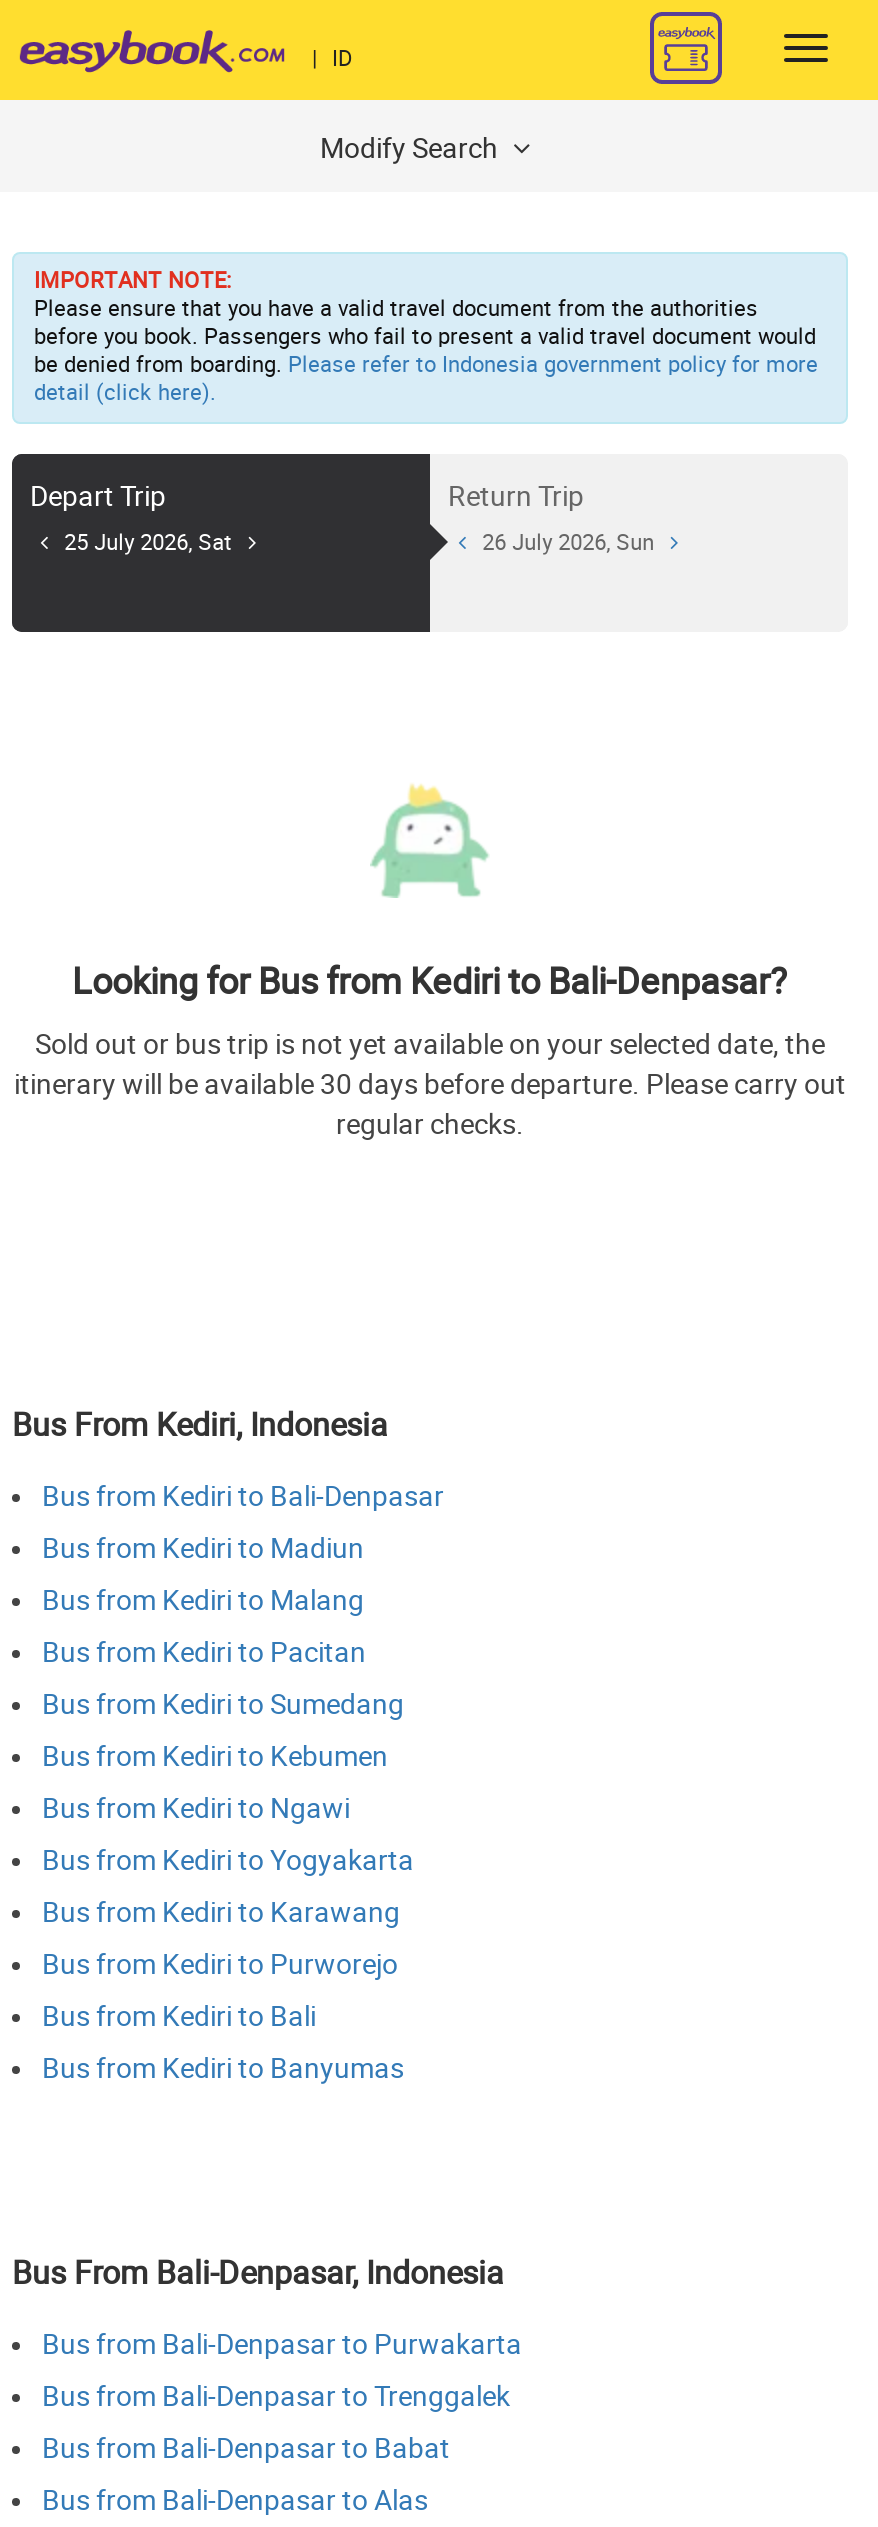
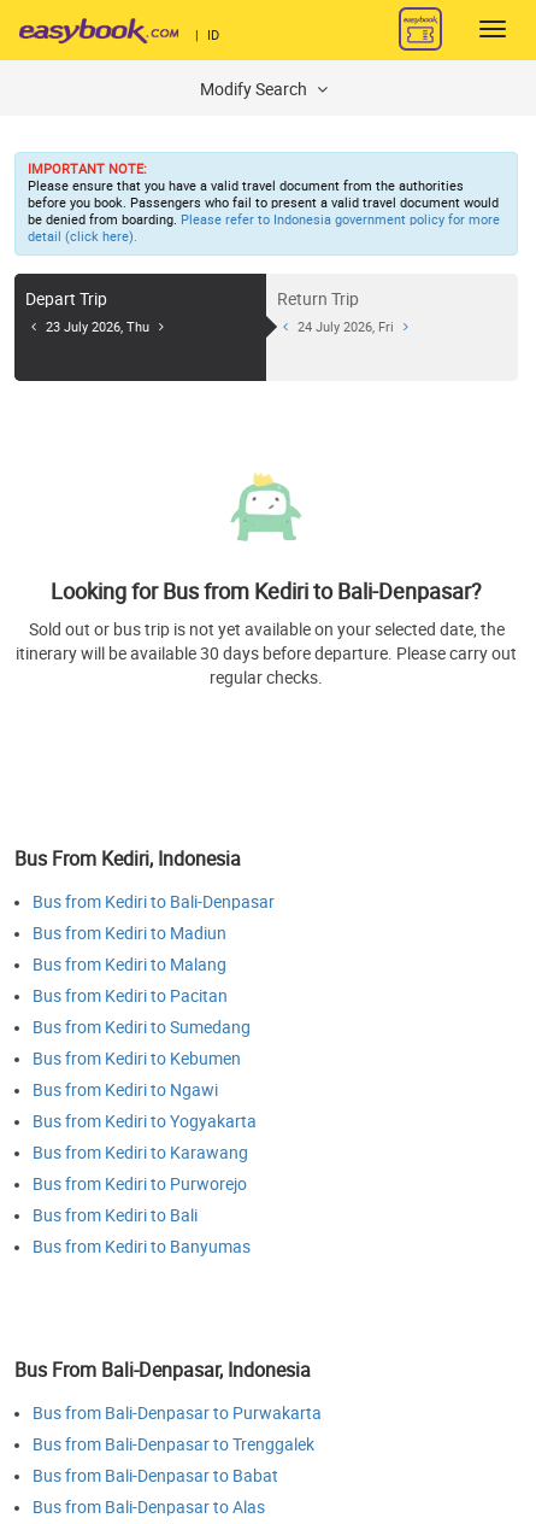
[64,530,232,556] 25 July 2026, Sat -> [46,320,149,335] 23 July 2026, Thu
[482,530,654,556] 26 July 2026, Sun -> [298,320,394,335] 24 July 2026, Fri

